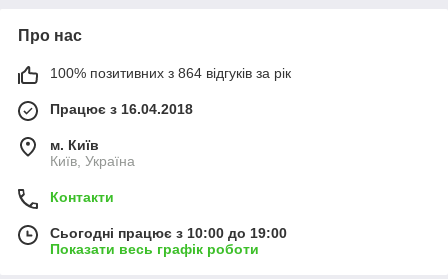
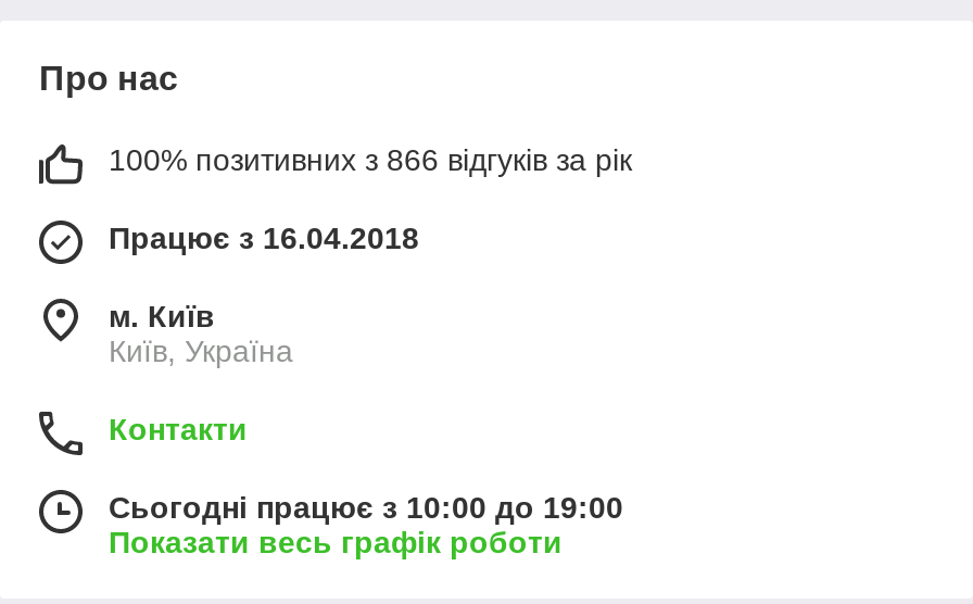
[50,65,291,81] 100% позитивних з 864 відгуків за рік -> [109,142,632,177] 100% позитивних з 866 відгуків за рік

